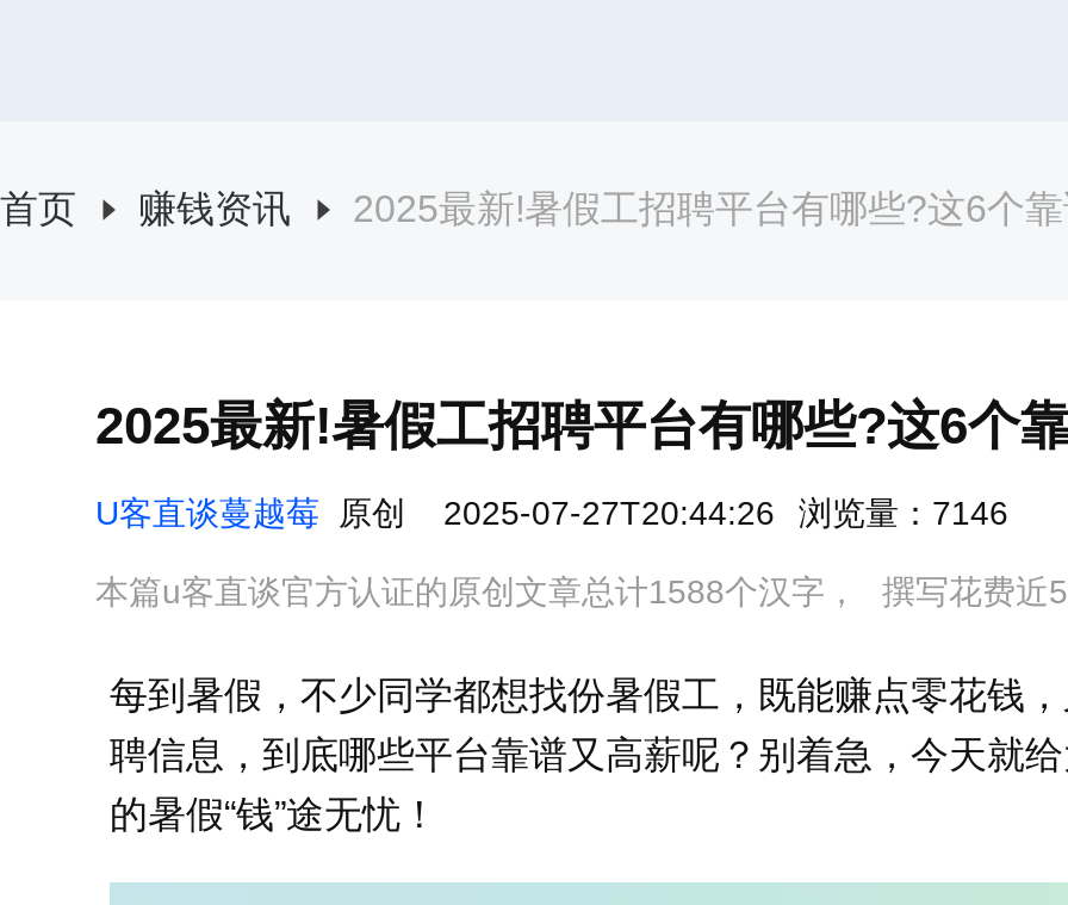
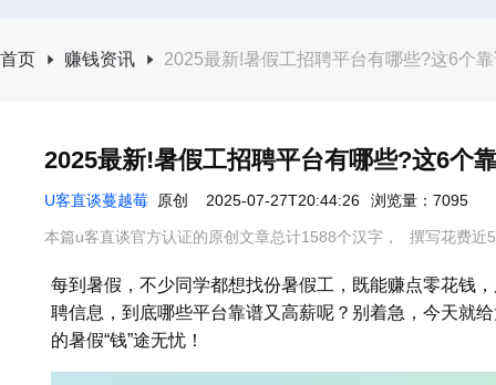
[799,492,1008,531] 浏览量：7146 -> [371,191,468,209] 浏览量：7095

